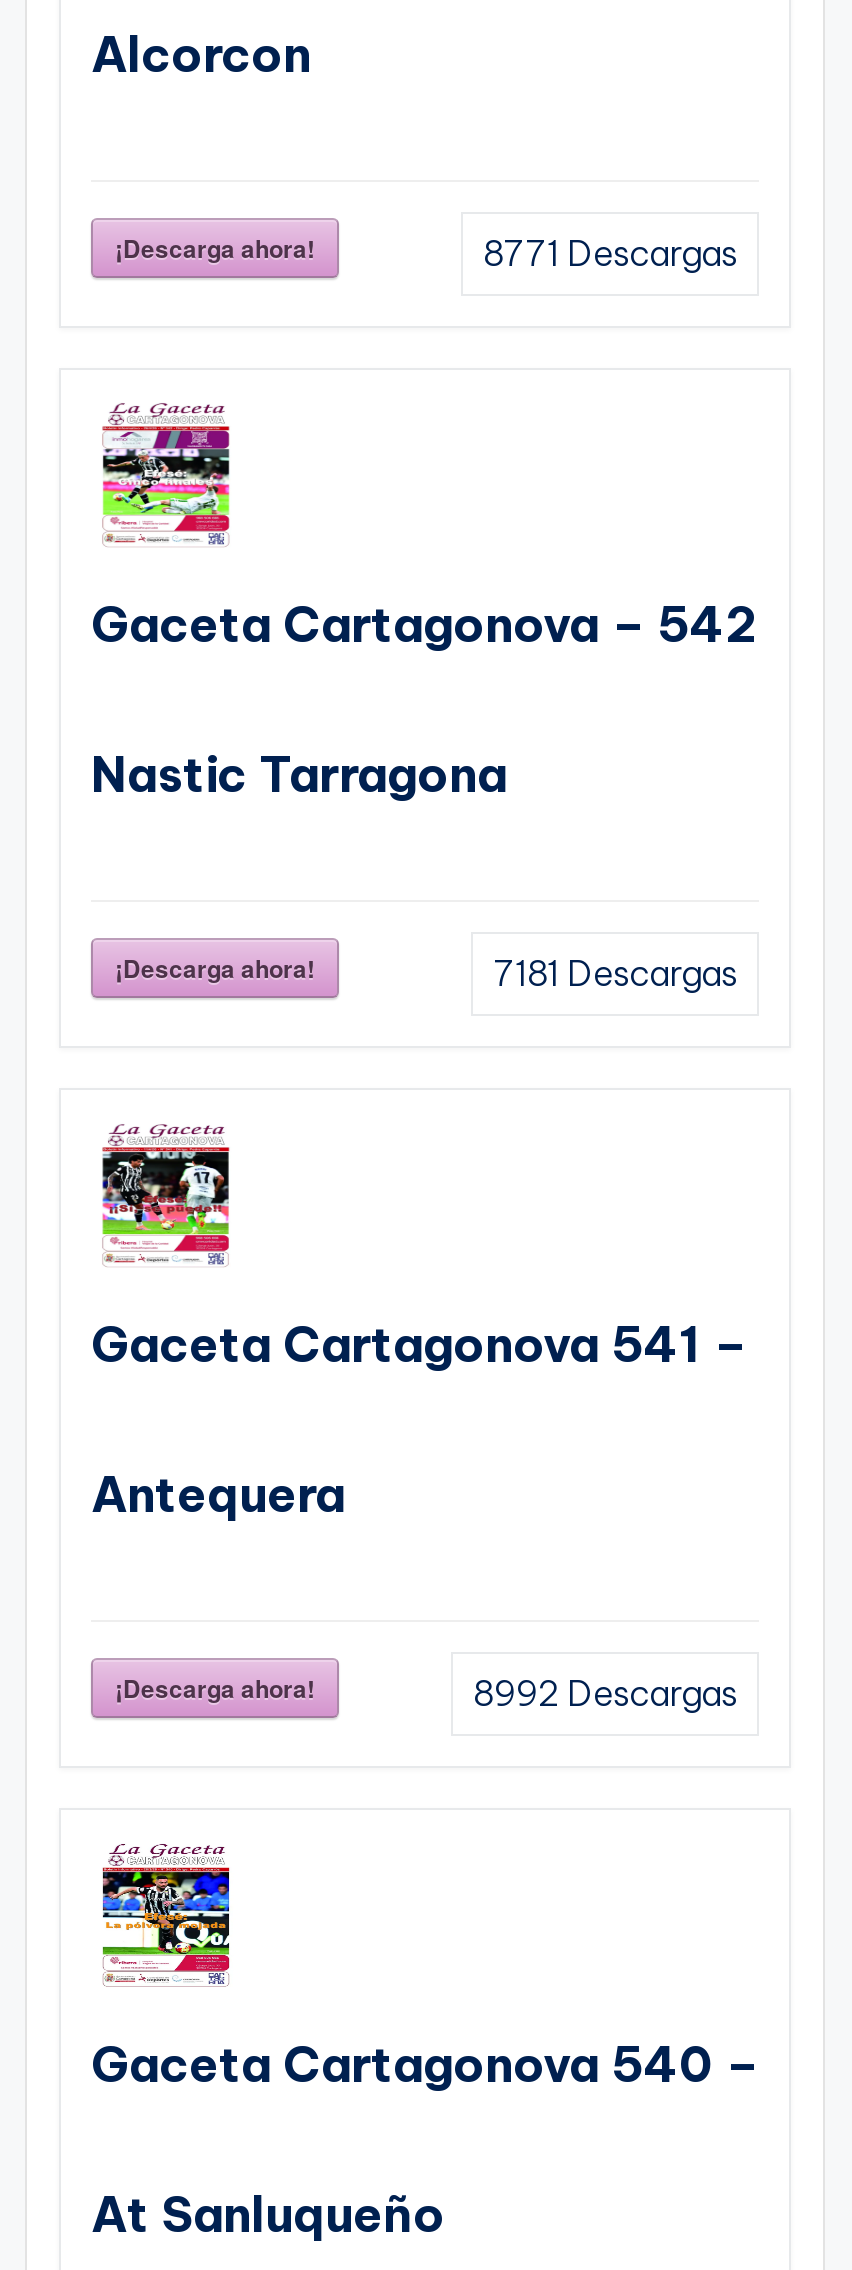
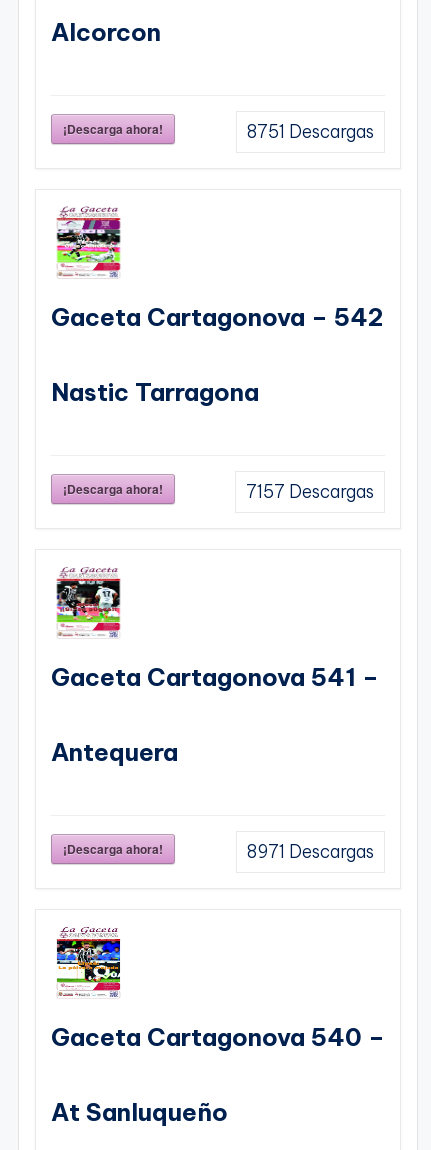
[483,231,737,275] 8771 Descargas -> [247,120,374,142] 8751 Descargas
[493,951,737,995] 7181 Descargas -> [246,480,374,502] 7157 Descargas
[473,1671,737,1715] 8992 Descargas -> [247,840,374,862] 8971 Descargas

